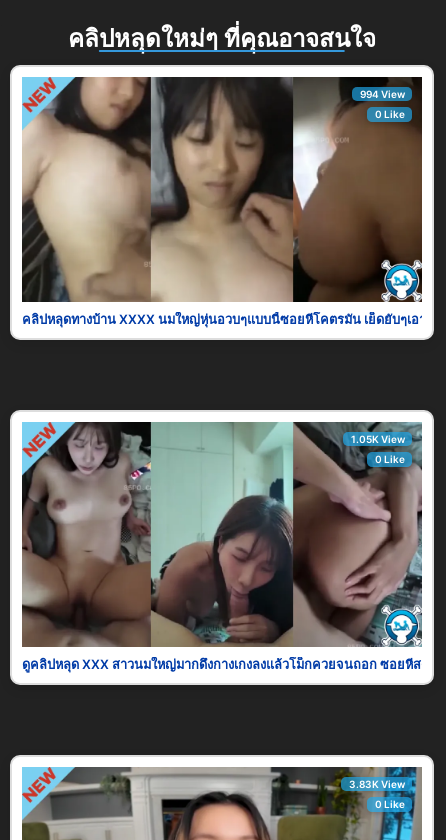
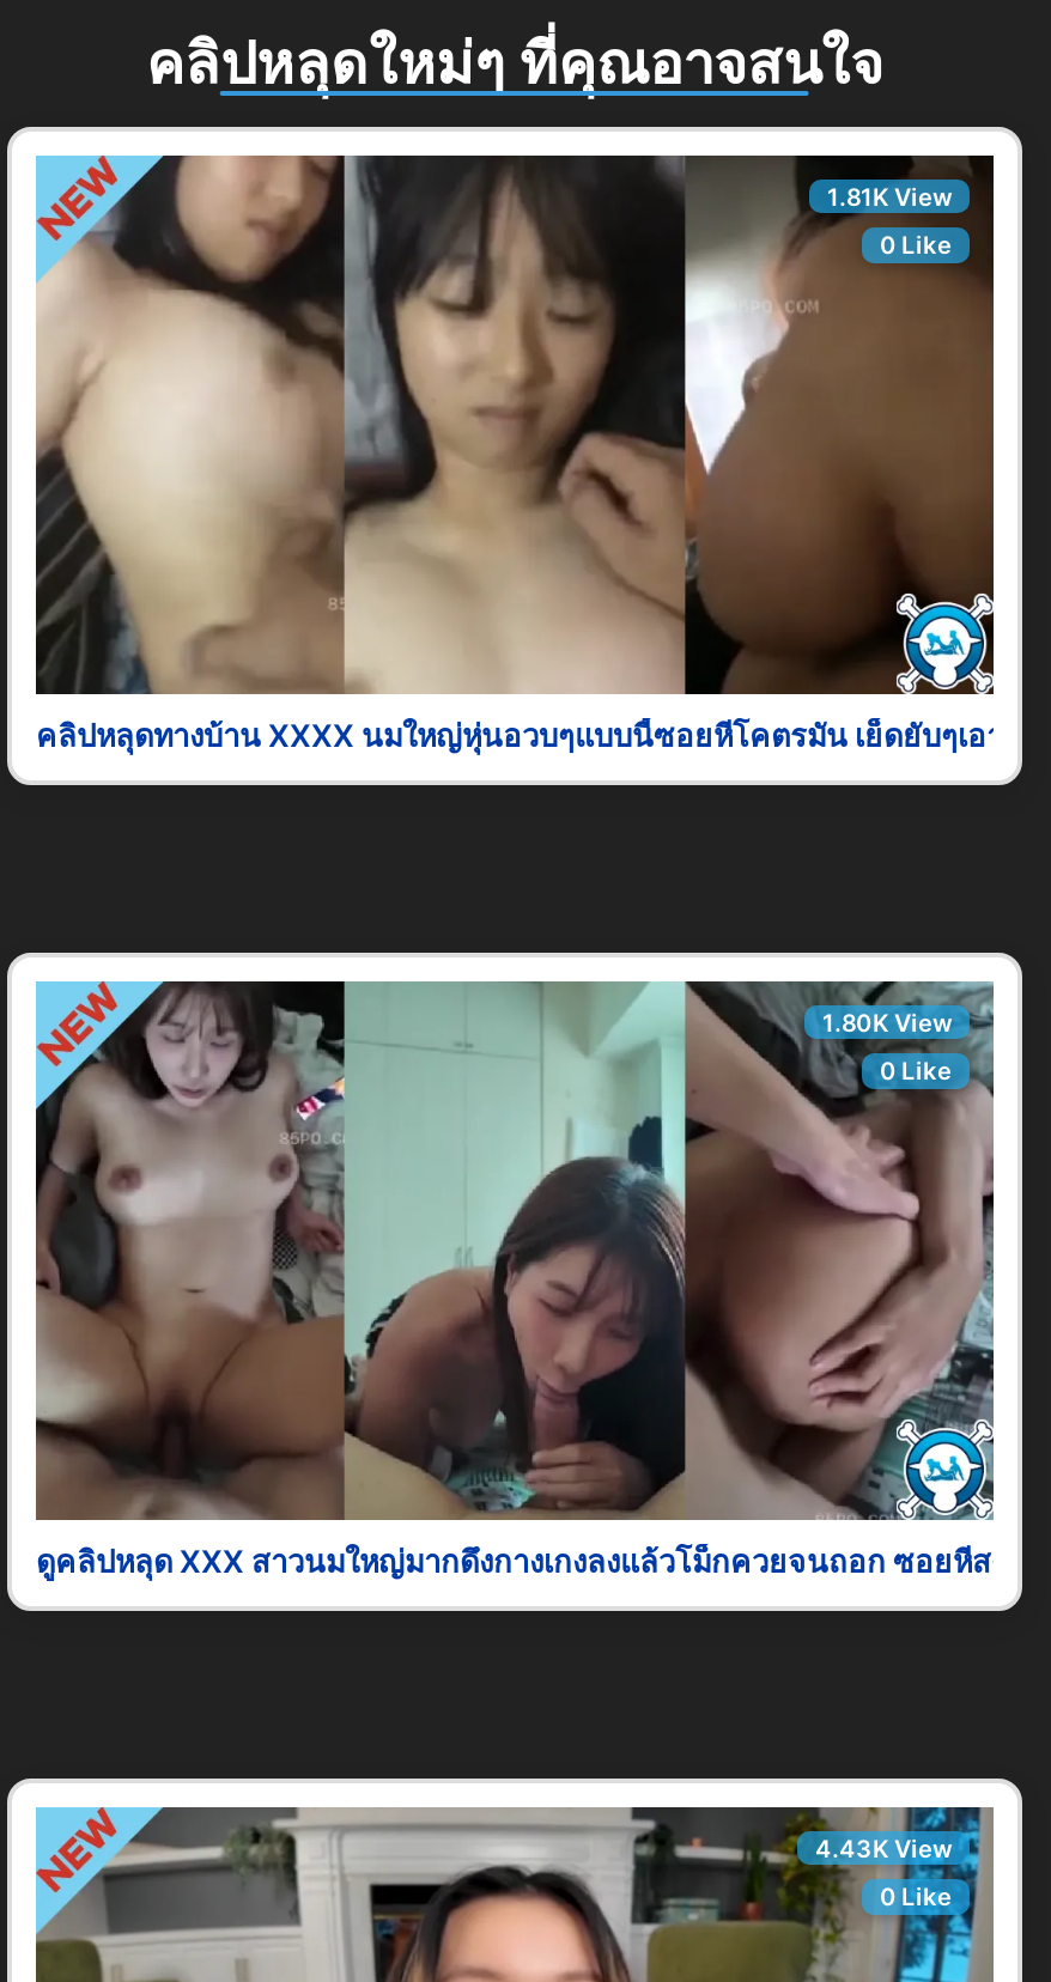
[359,88,404,100] 994 View -> [827,182,952,211] 1.81K View
[350,433,404,445] 1.05K View -> [822,1008,952,1037] 1.80K View
[348,778,404,790] 3.83K View -> [815,1834,952,1863] 4.43K View

